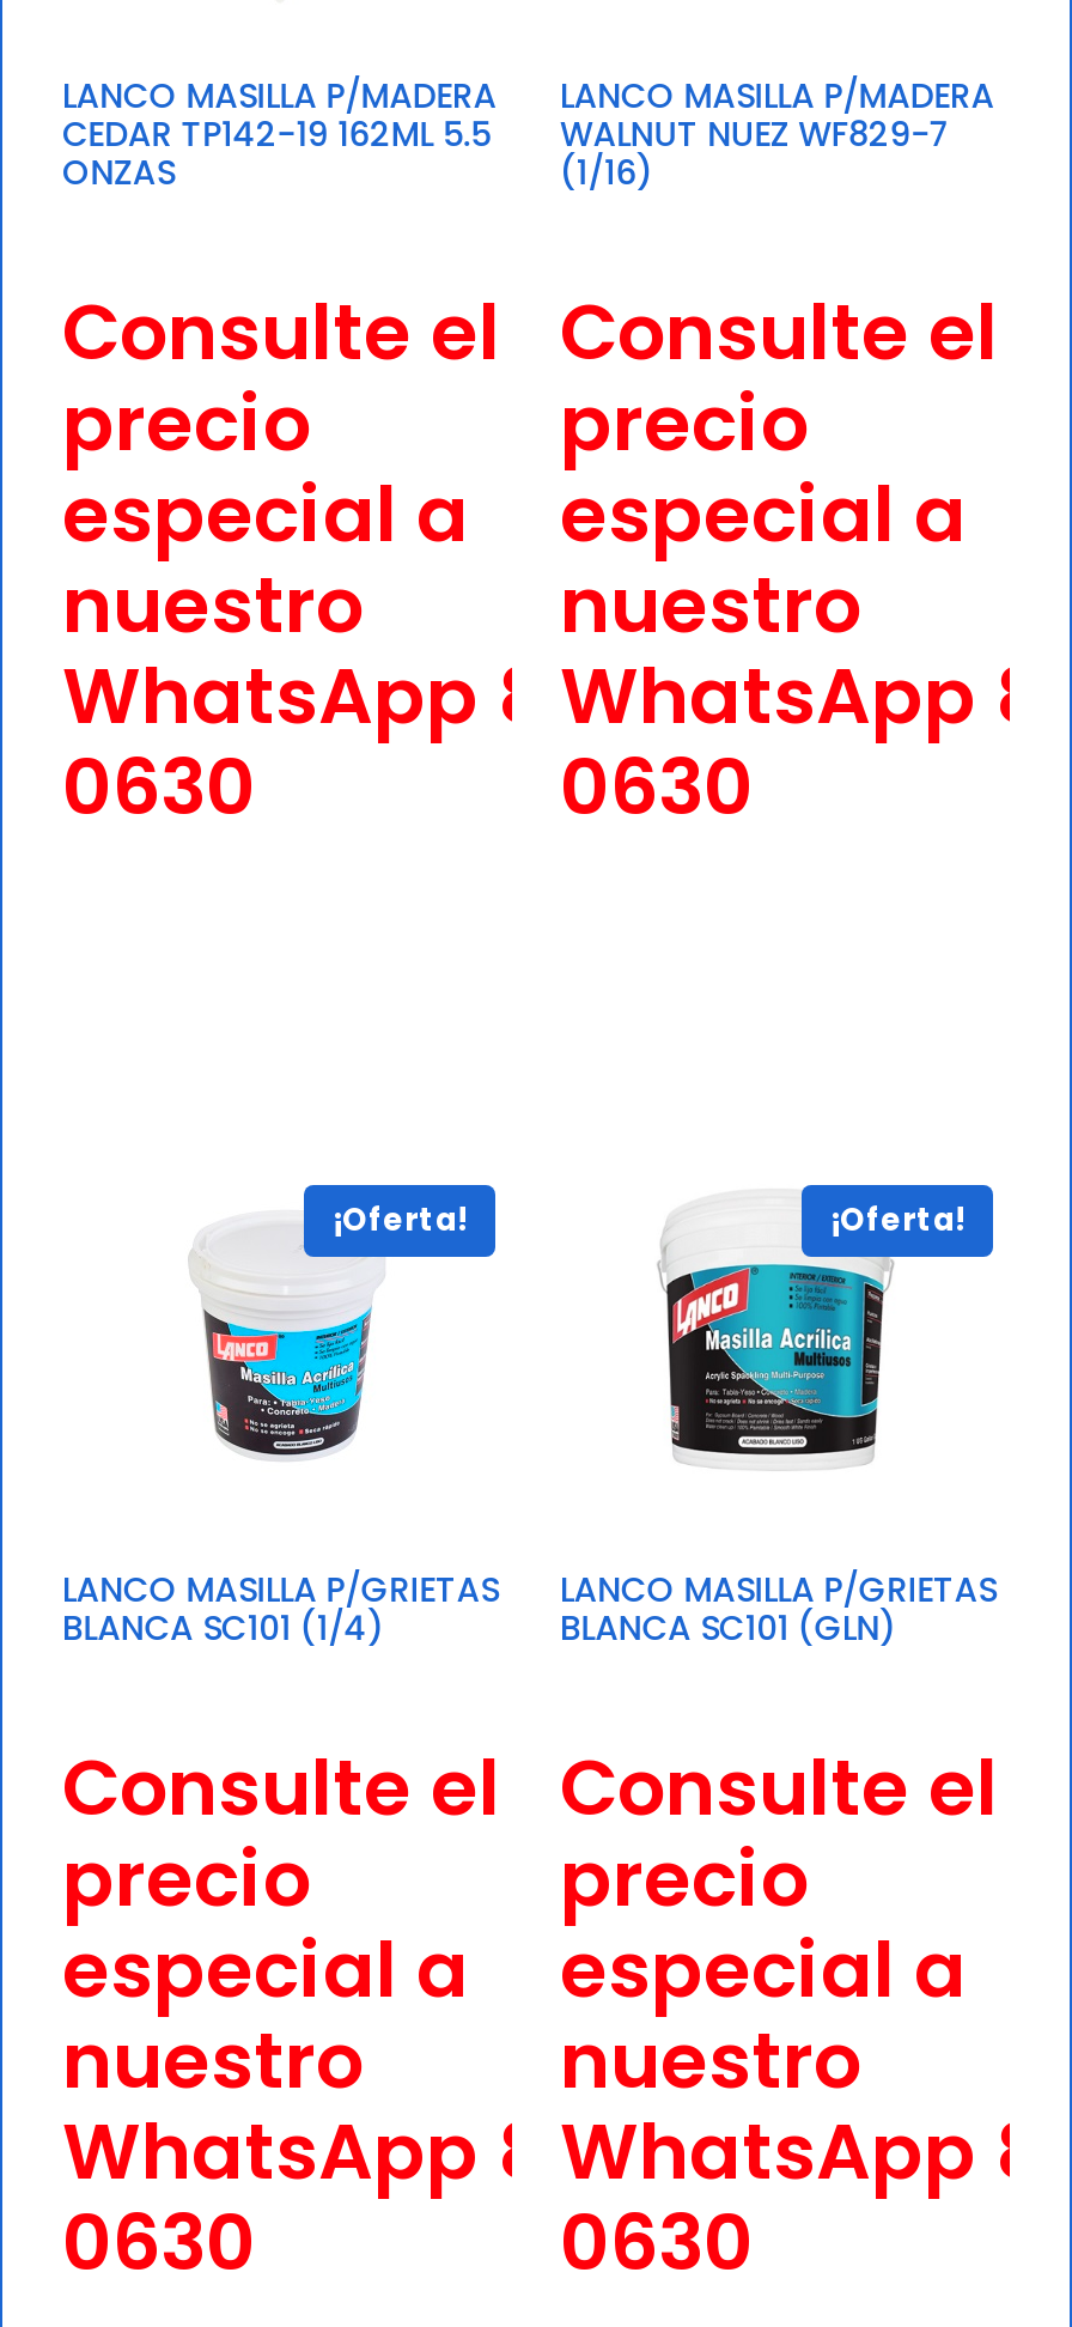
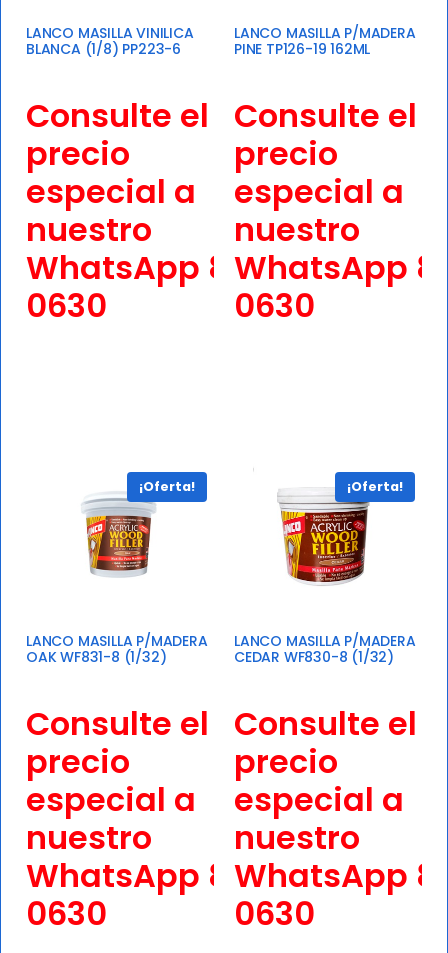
[62,72,497,197] LANCO MASILLA P/MADERA | CEDAR TP142-19 162ML 5.5 | ONZAS -> [26,23,194,59] LANCO MASILLA VINILICA | BLANCA (1/8) PP223-6
[560,110,950,197] WALNUT NUEZ WF829-7 | (1/16) -> [234,39,370,59] PINE TP126-19 162ML
[191,1250,373,1460] [image] -> [86,498,155,586] [image]
[658,1254,893,1463] [image] -> [276,501,372,587] [image]
[62,1566,499,1652] LANCO MASILLA P/GRIETAS | BLANCA SC101 (1/4) -> [26,631,208,667] LANCO MASILLA P/MADERA | OAK WF831-8 (1/32)
[560,1566,996,1652] LANCO MASILLA P/GRIETAS | BLANCA SC101 (GLN) -> [234,631,416,667] LANCO MASILLA P/MADERA | CEDAR WF830-8 (1/32)

